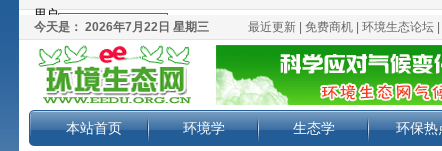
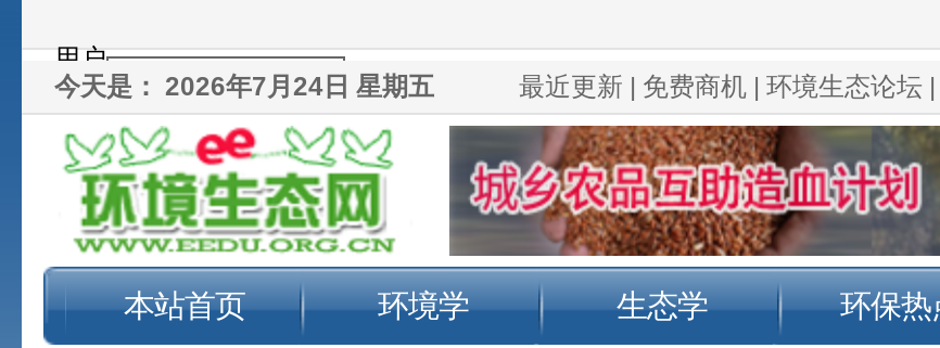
[34,20,212,34] 今天是：2026年7月22日 星期三 -> [54,72,441,102] 今天是：2026年7月24日 星期五
[216,44,439,106] [image] -> [447,124,933,258] [image]

